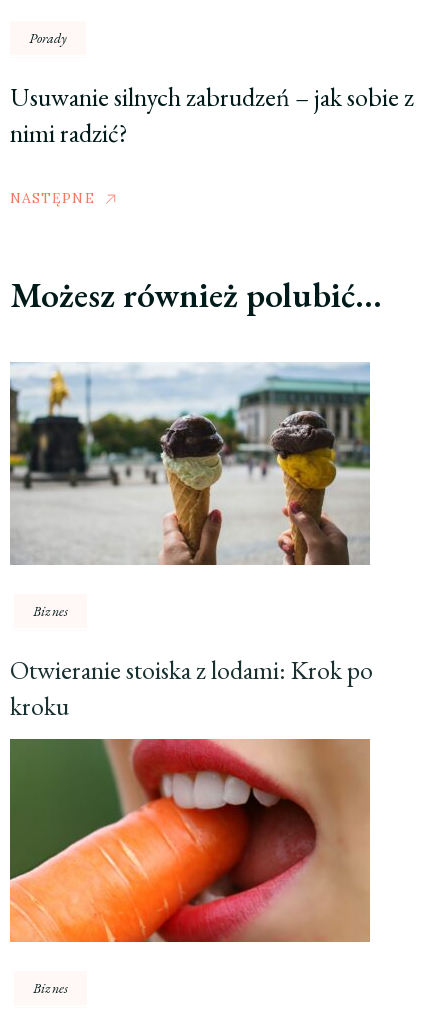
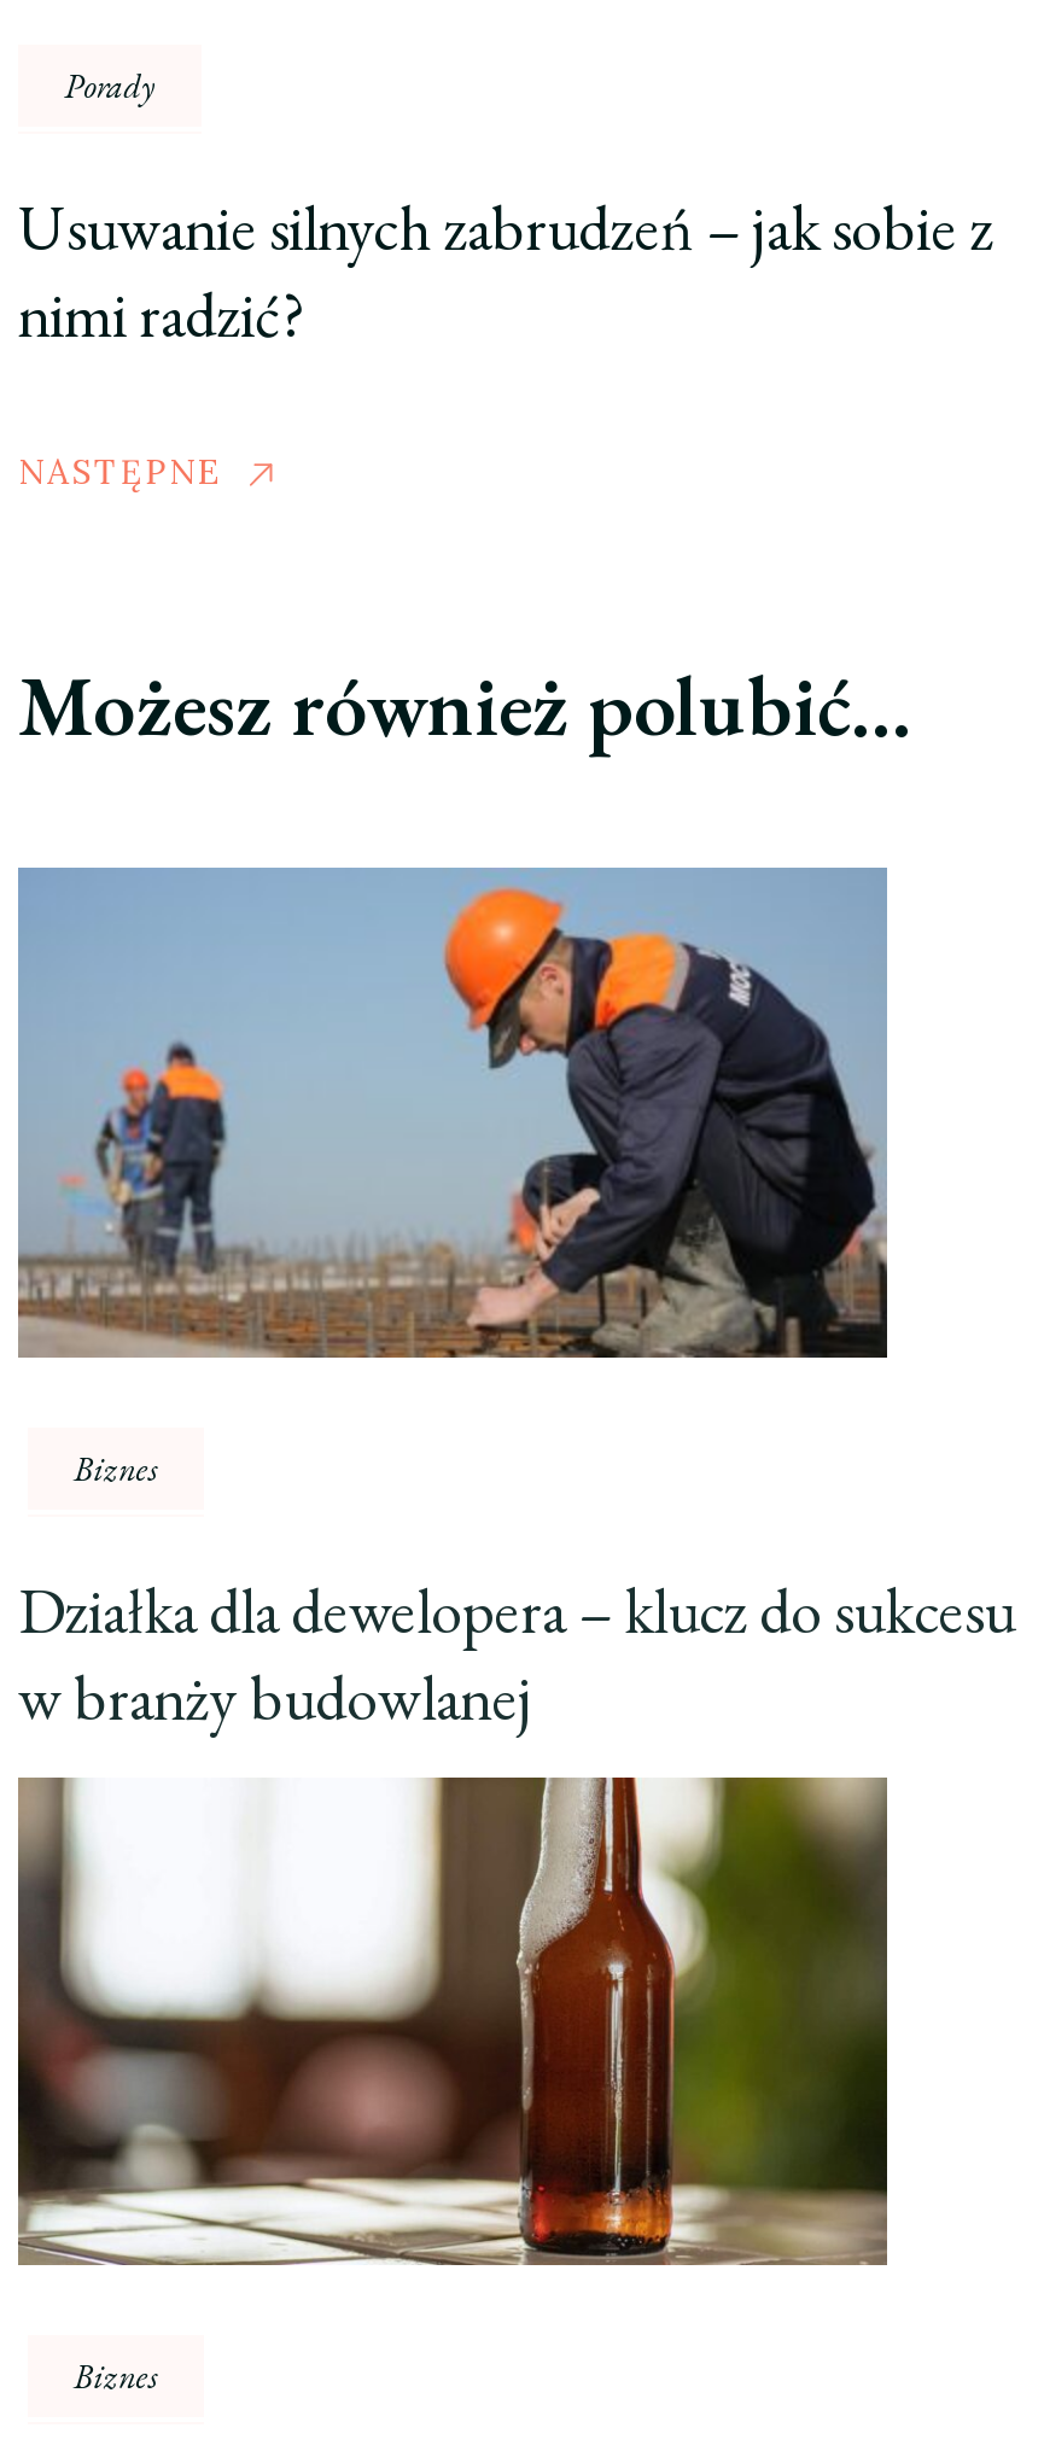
[9,363,371,566] [image] -> [18,868,887,1358] [image]
[10,653,373,723] Otwieranie stoiska z lodami: Krok po | kroku -> [18,1570,1015,1739] Działka dla dewelopera – klucz do sukcesu | w branży budowlanej
[9,738,371,943] [image] -> [16,1775,890,2268] [image]

